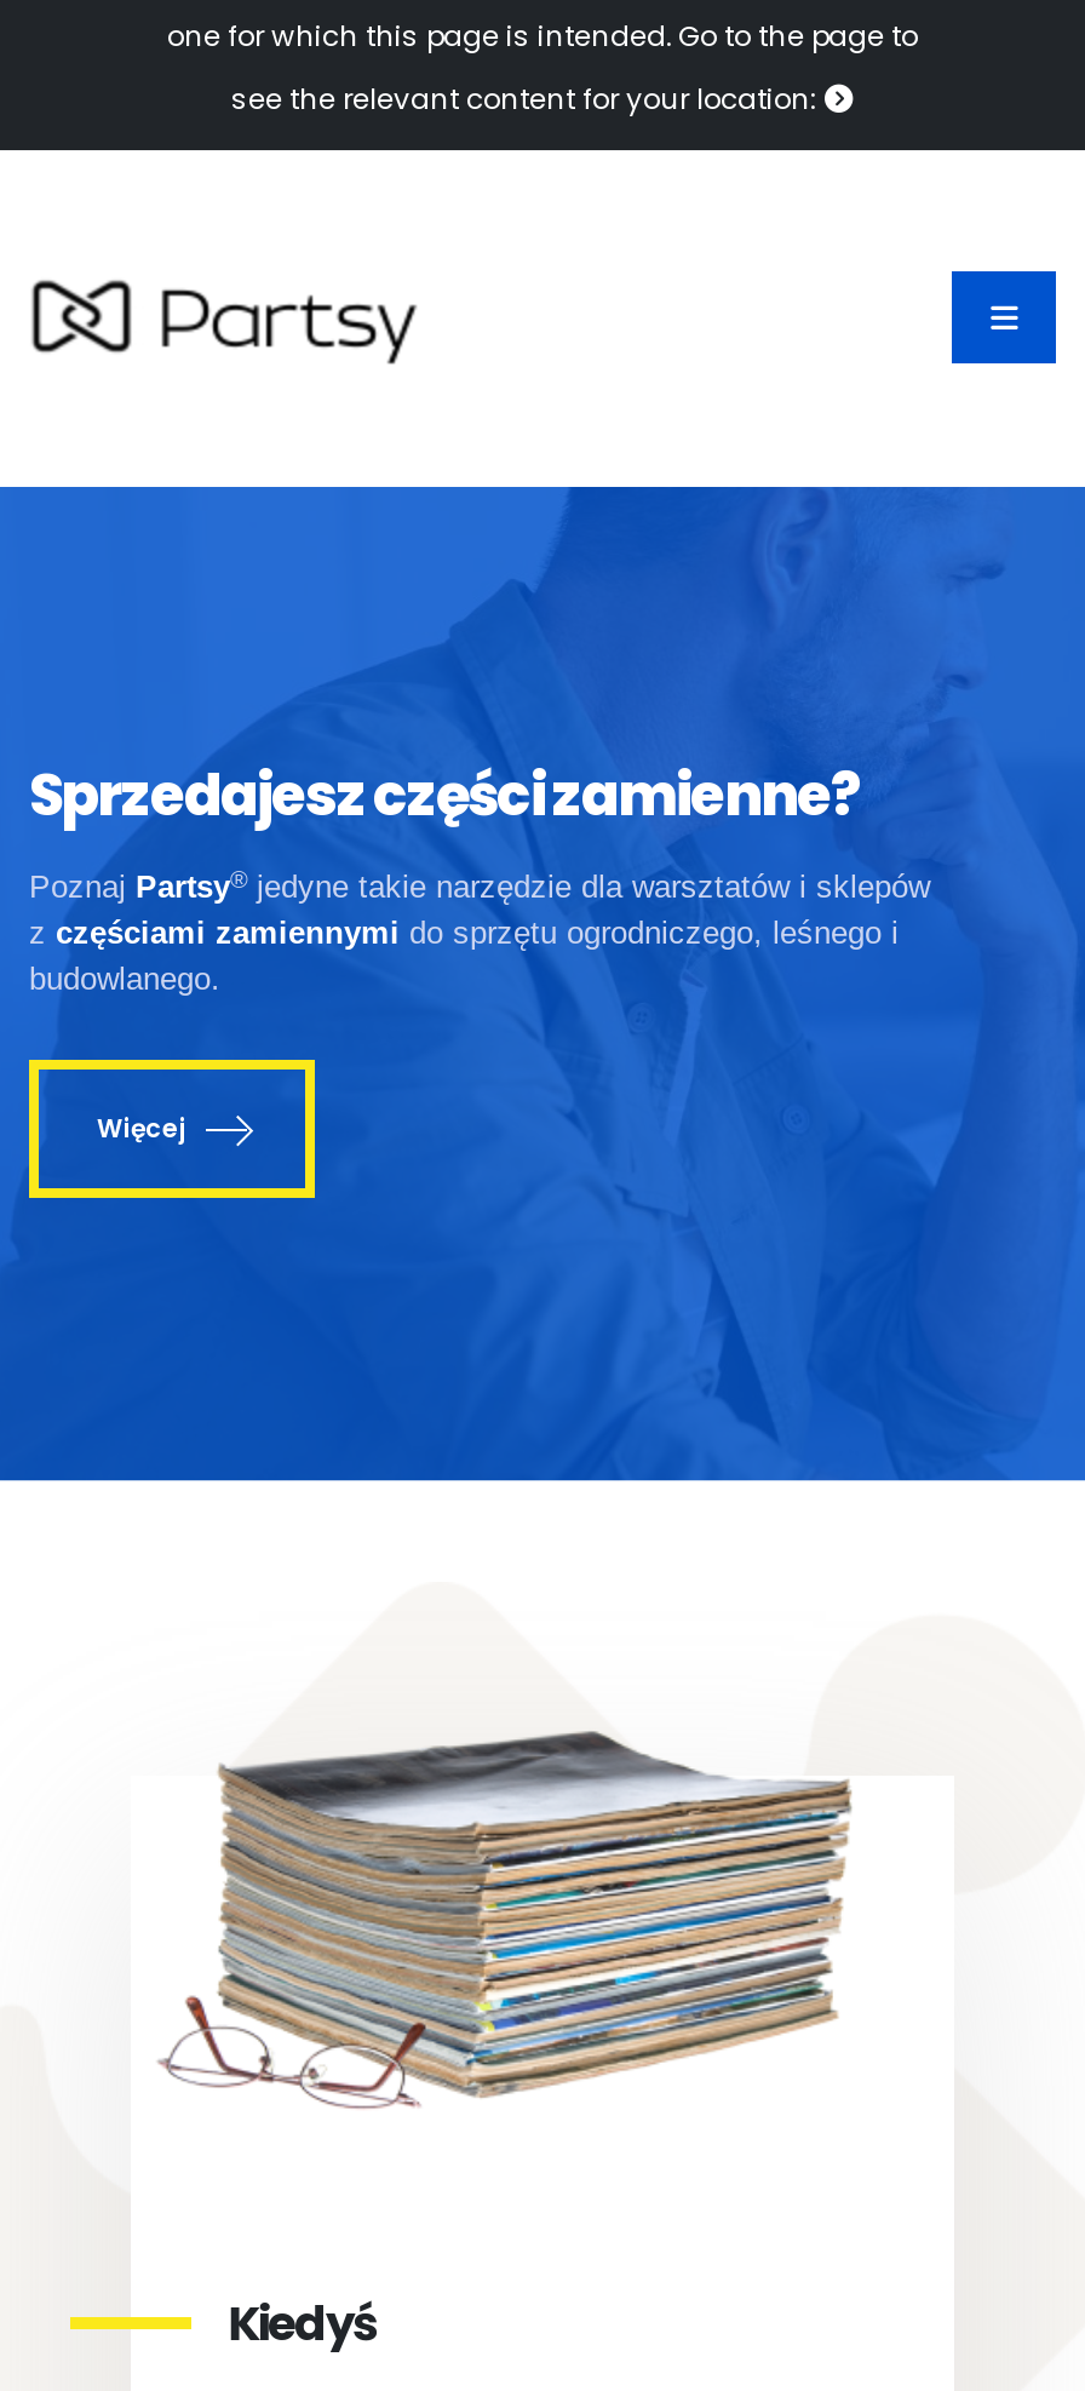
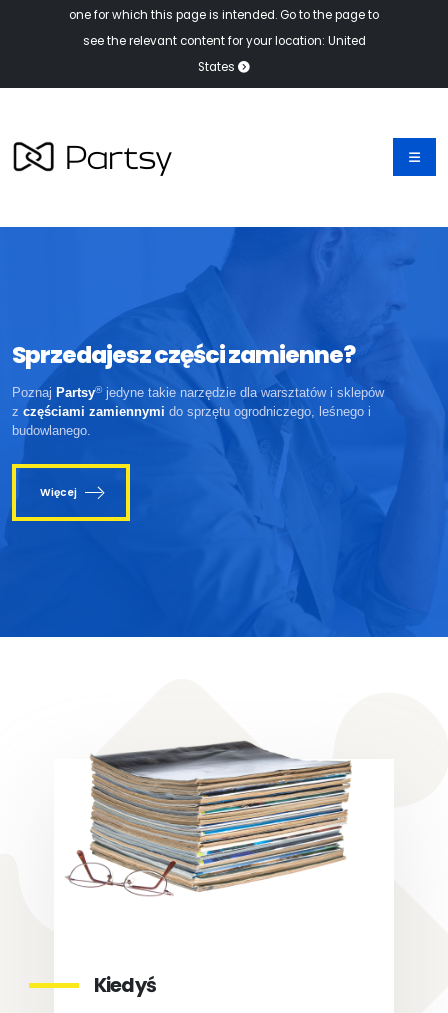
[231,80,825,119] see the relevant content for your location: -> [82,33,365,75] see the relevant content for your location: United | States

